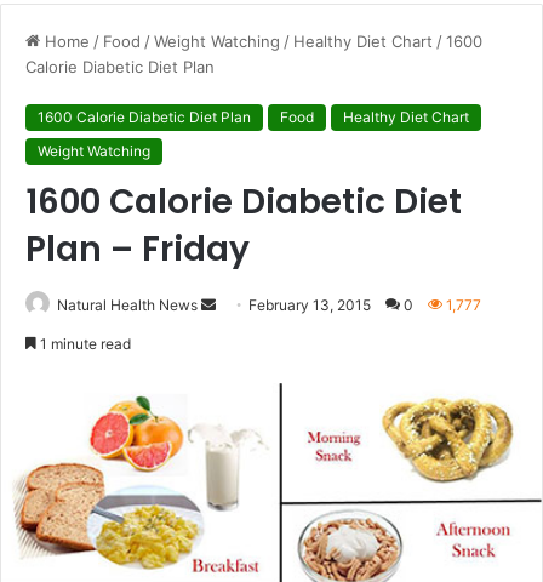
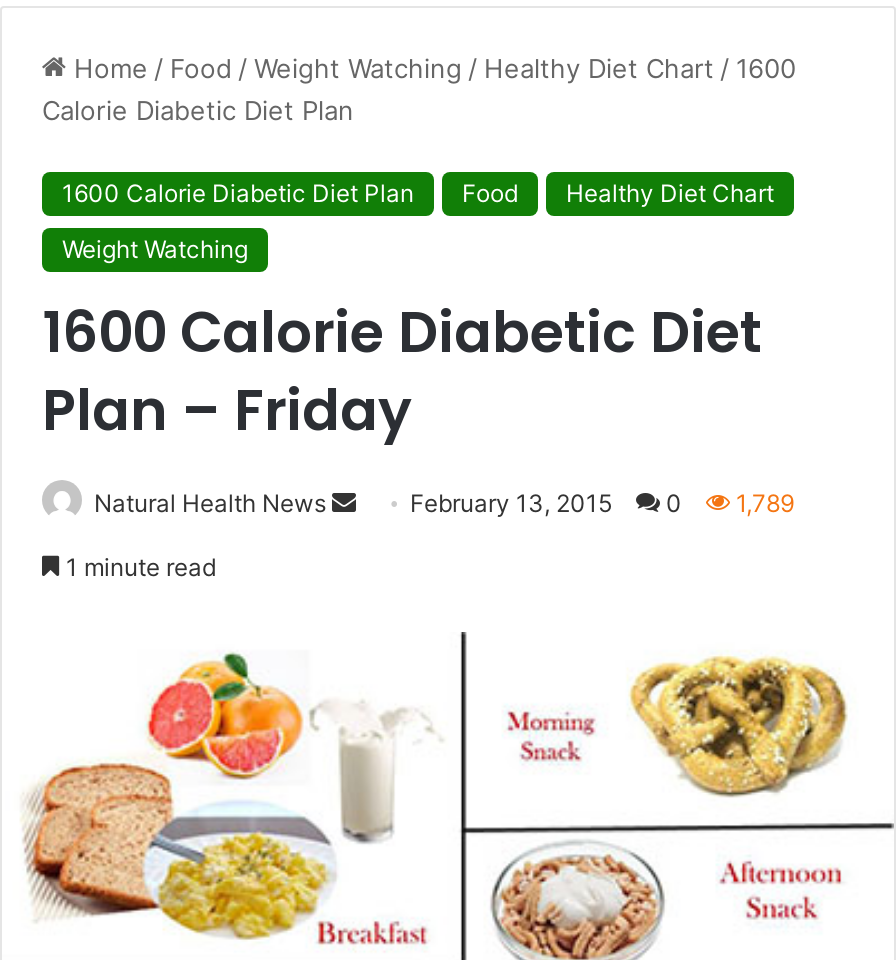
[442,295,481,314] 1,777 -> [730,487,794,517] 1,789

